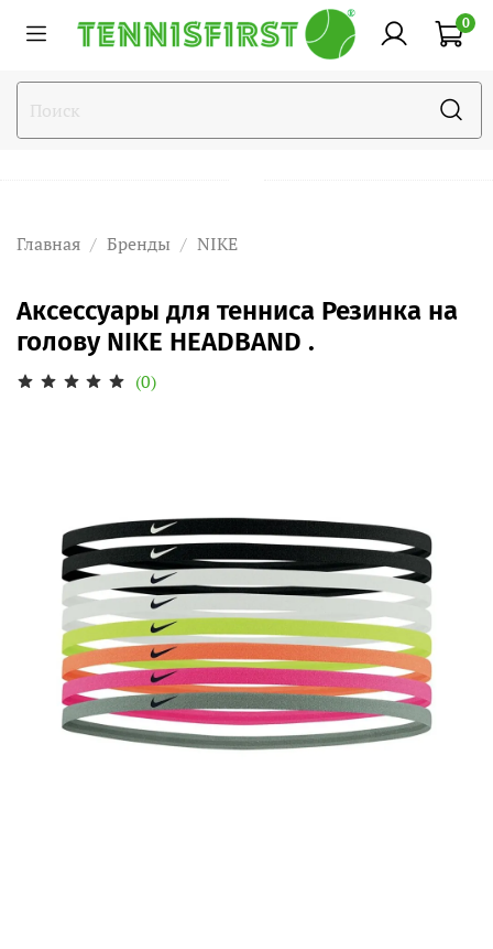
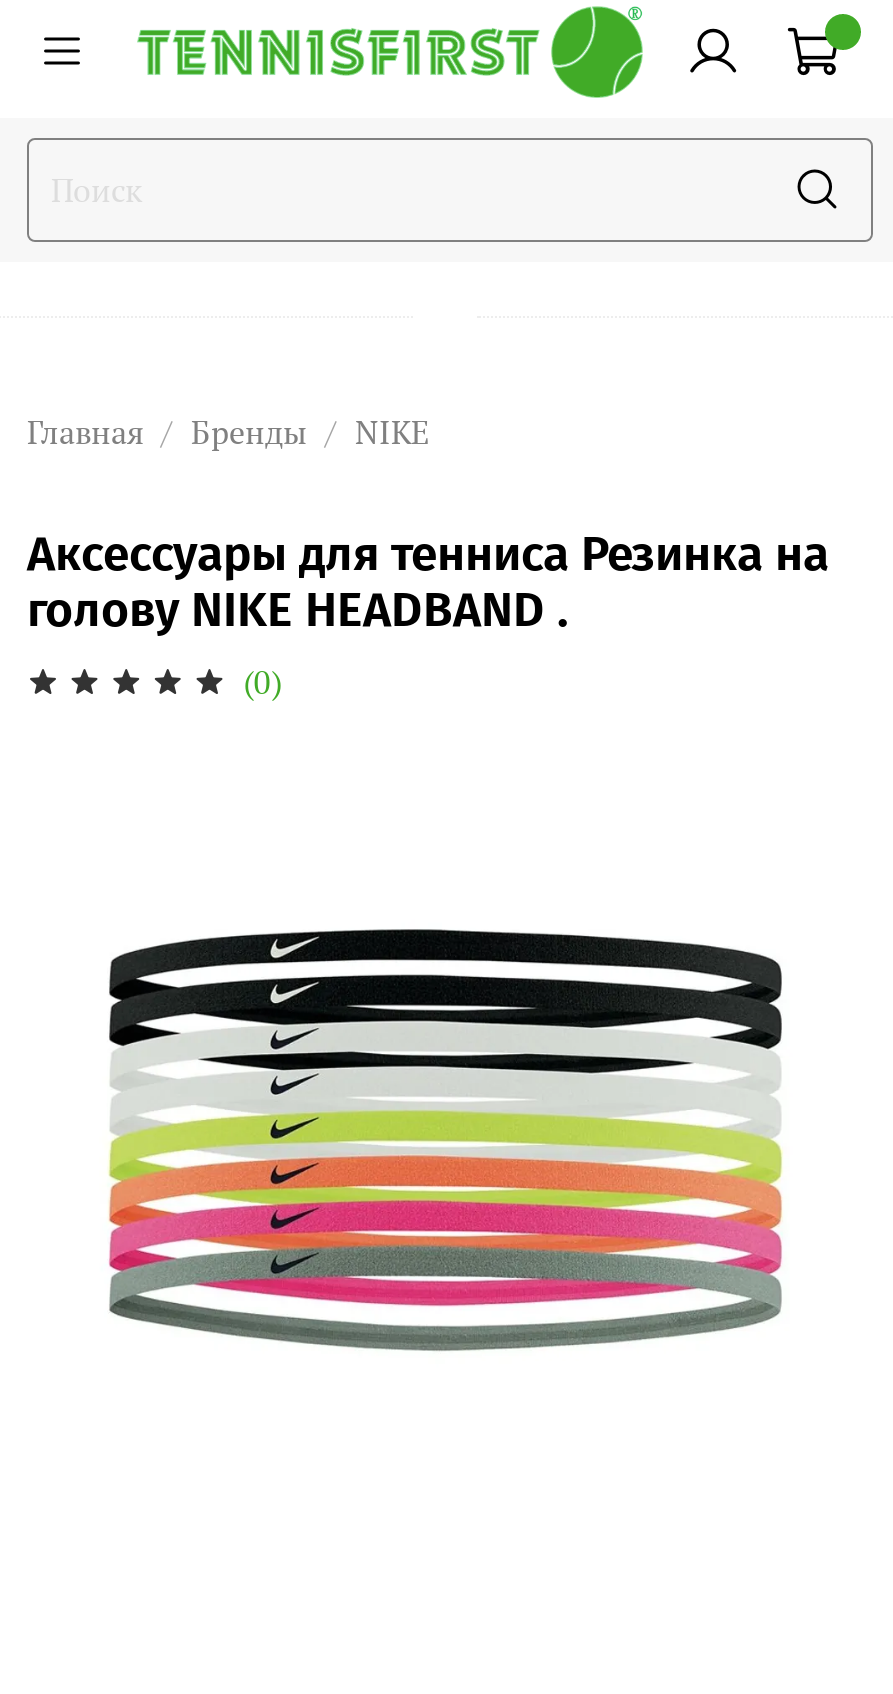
[462,14,469,31] 0 -> none

